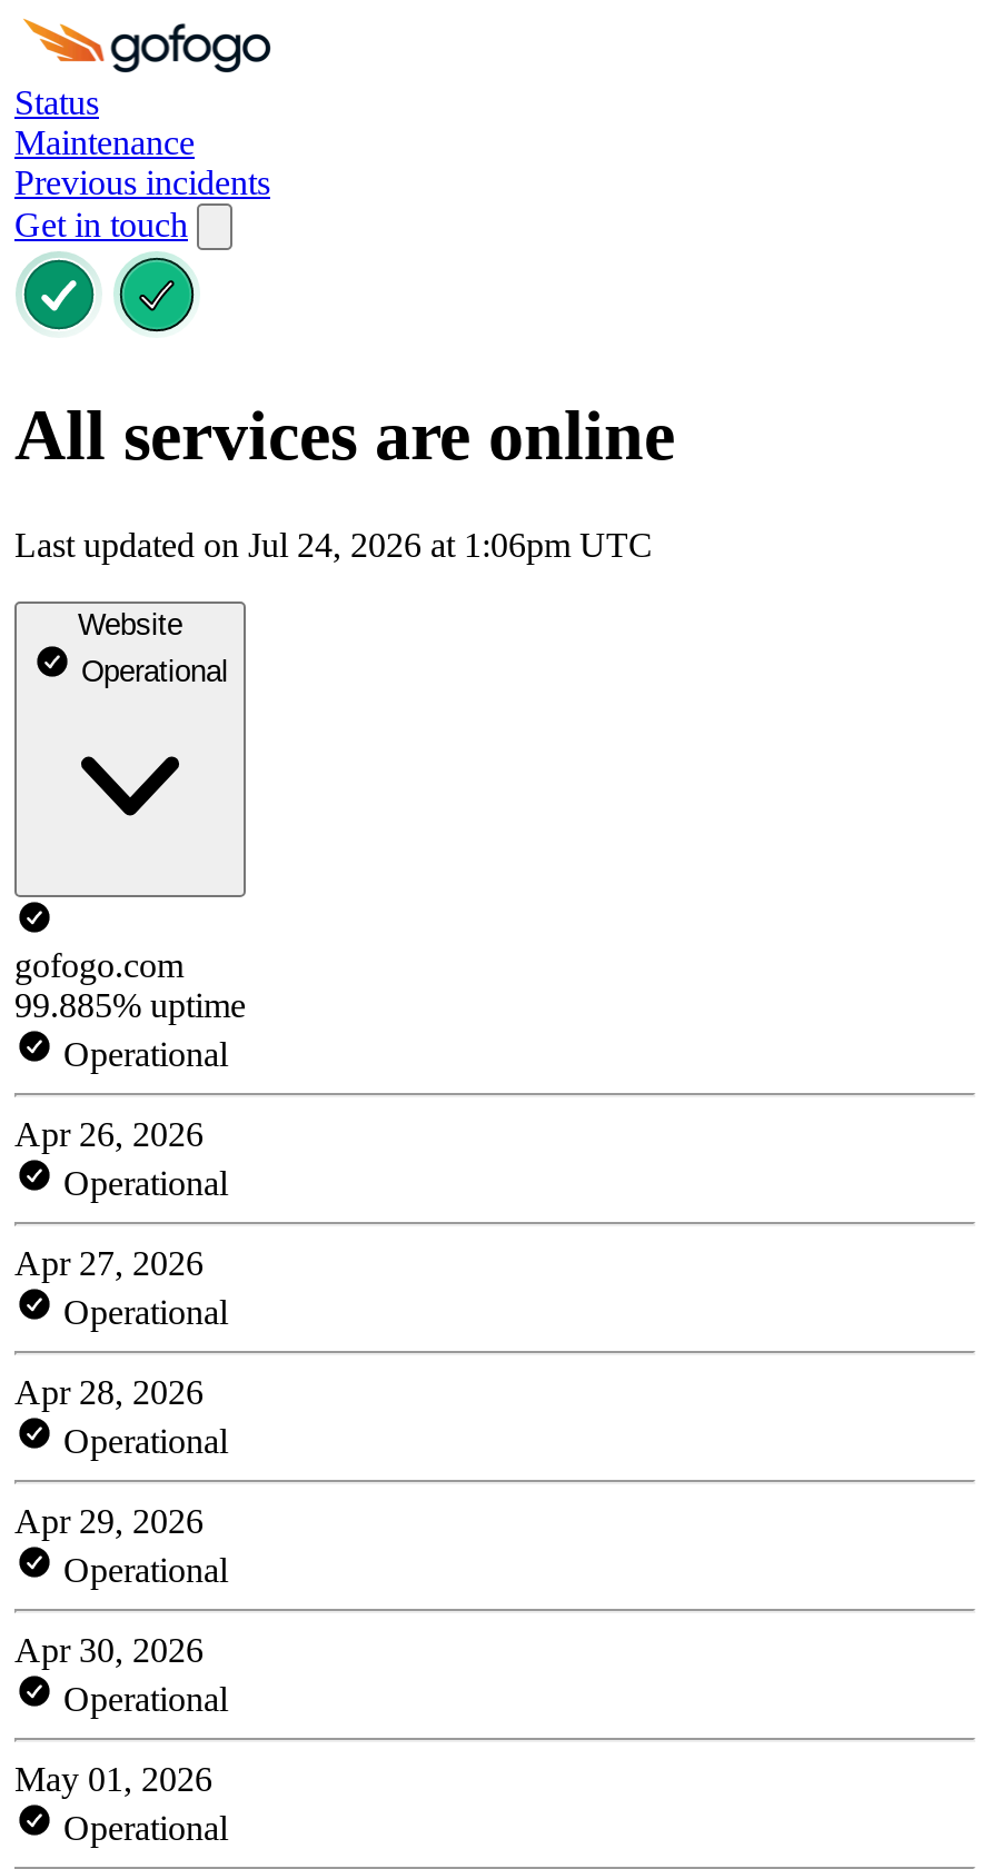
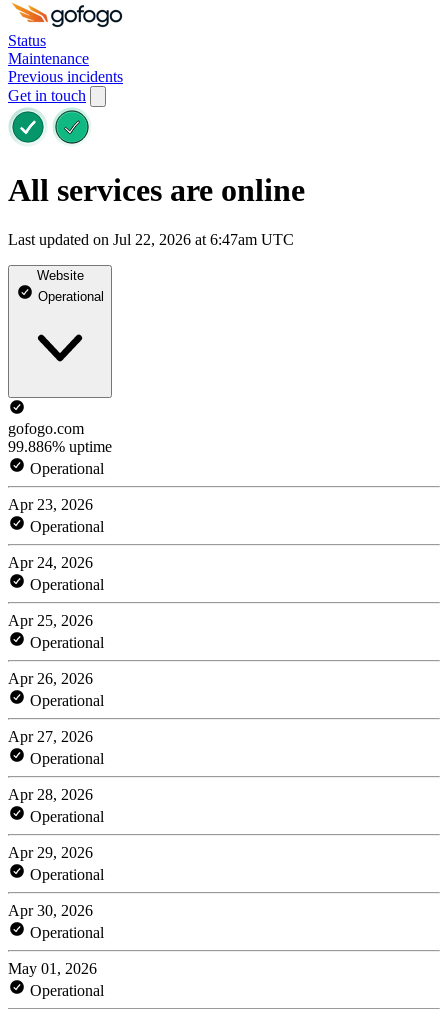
[14,526,653,563] Last updated on Jul 24, 2026 at 1:06pm UTC -> [8,231,294,248] Last updated on Jul 22, 2026 at 6:47am UTC
[14,986,246,1024] 99.885% uptime -> [8,438,112,629] 99.886% uptime | Operational | Apr 23, 2026 | Operational | Apr 24, 2026 | Operational | Apr 25, 2026

